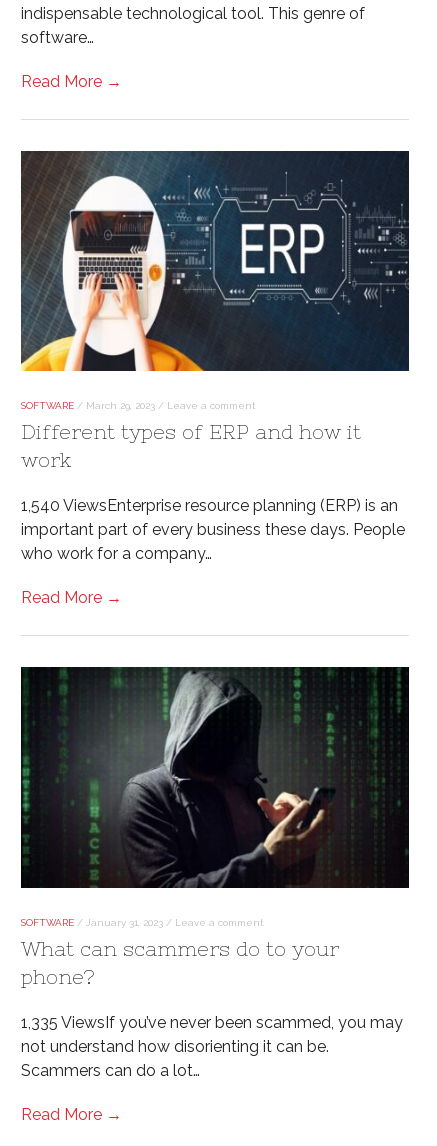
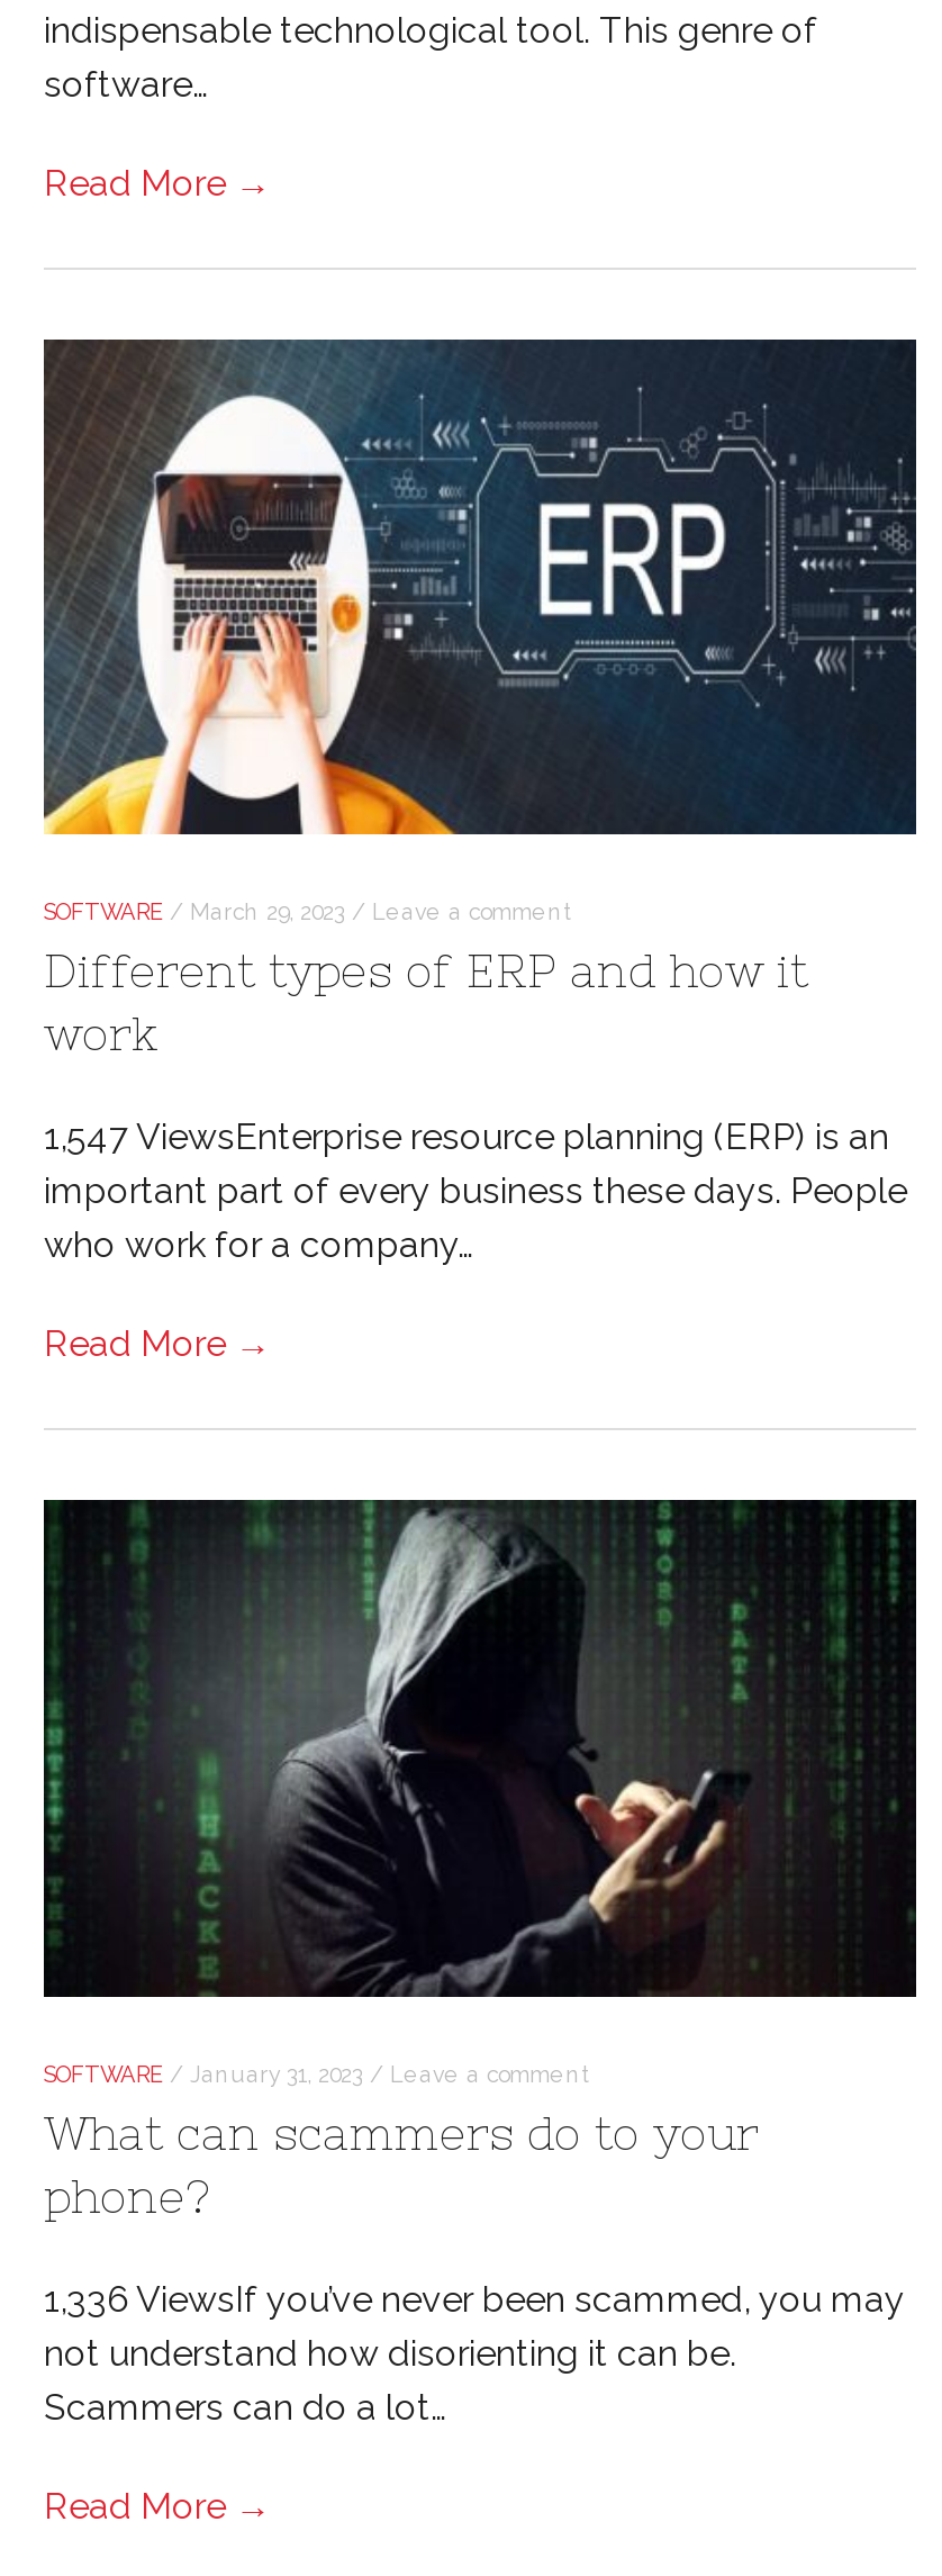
[21,496,398,515] 1,540 ViewsEnterprise resource planning (ERP) is an -> [44,1116,889,1159] 1,547 ViewsEnterprise resource planning (ERP) is an
[21,1013,403,1032] 1,335 ViewsIf you’ve never been scammed, you may -> [44,2277,905,2320] 1,336 ViewsIf you’ve never been scammed, you may

